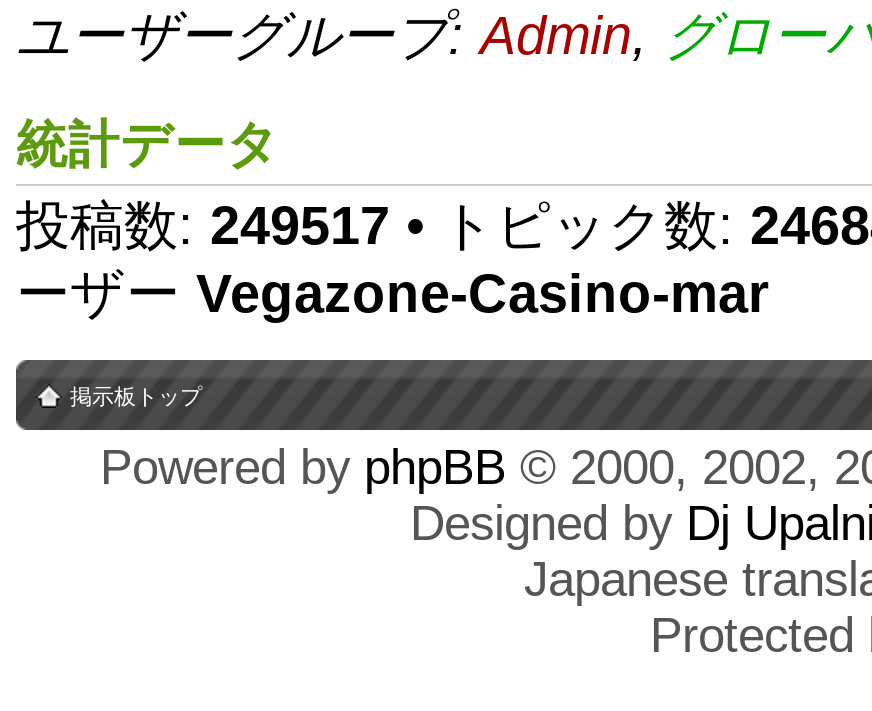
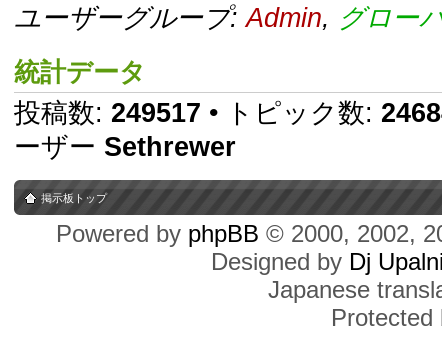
[16,263,770,323] ーザーVegazone-Casino-mar -> [14,131,236,161] ーザーSethrewer

